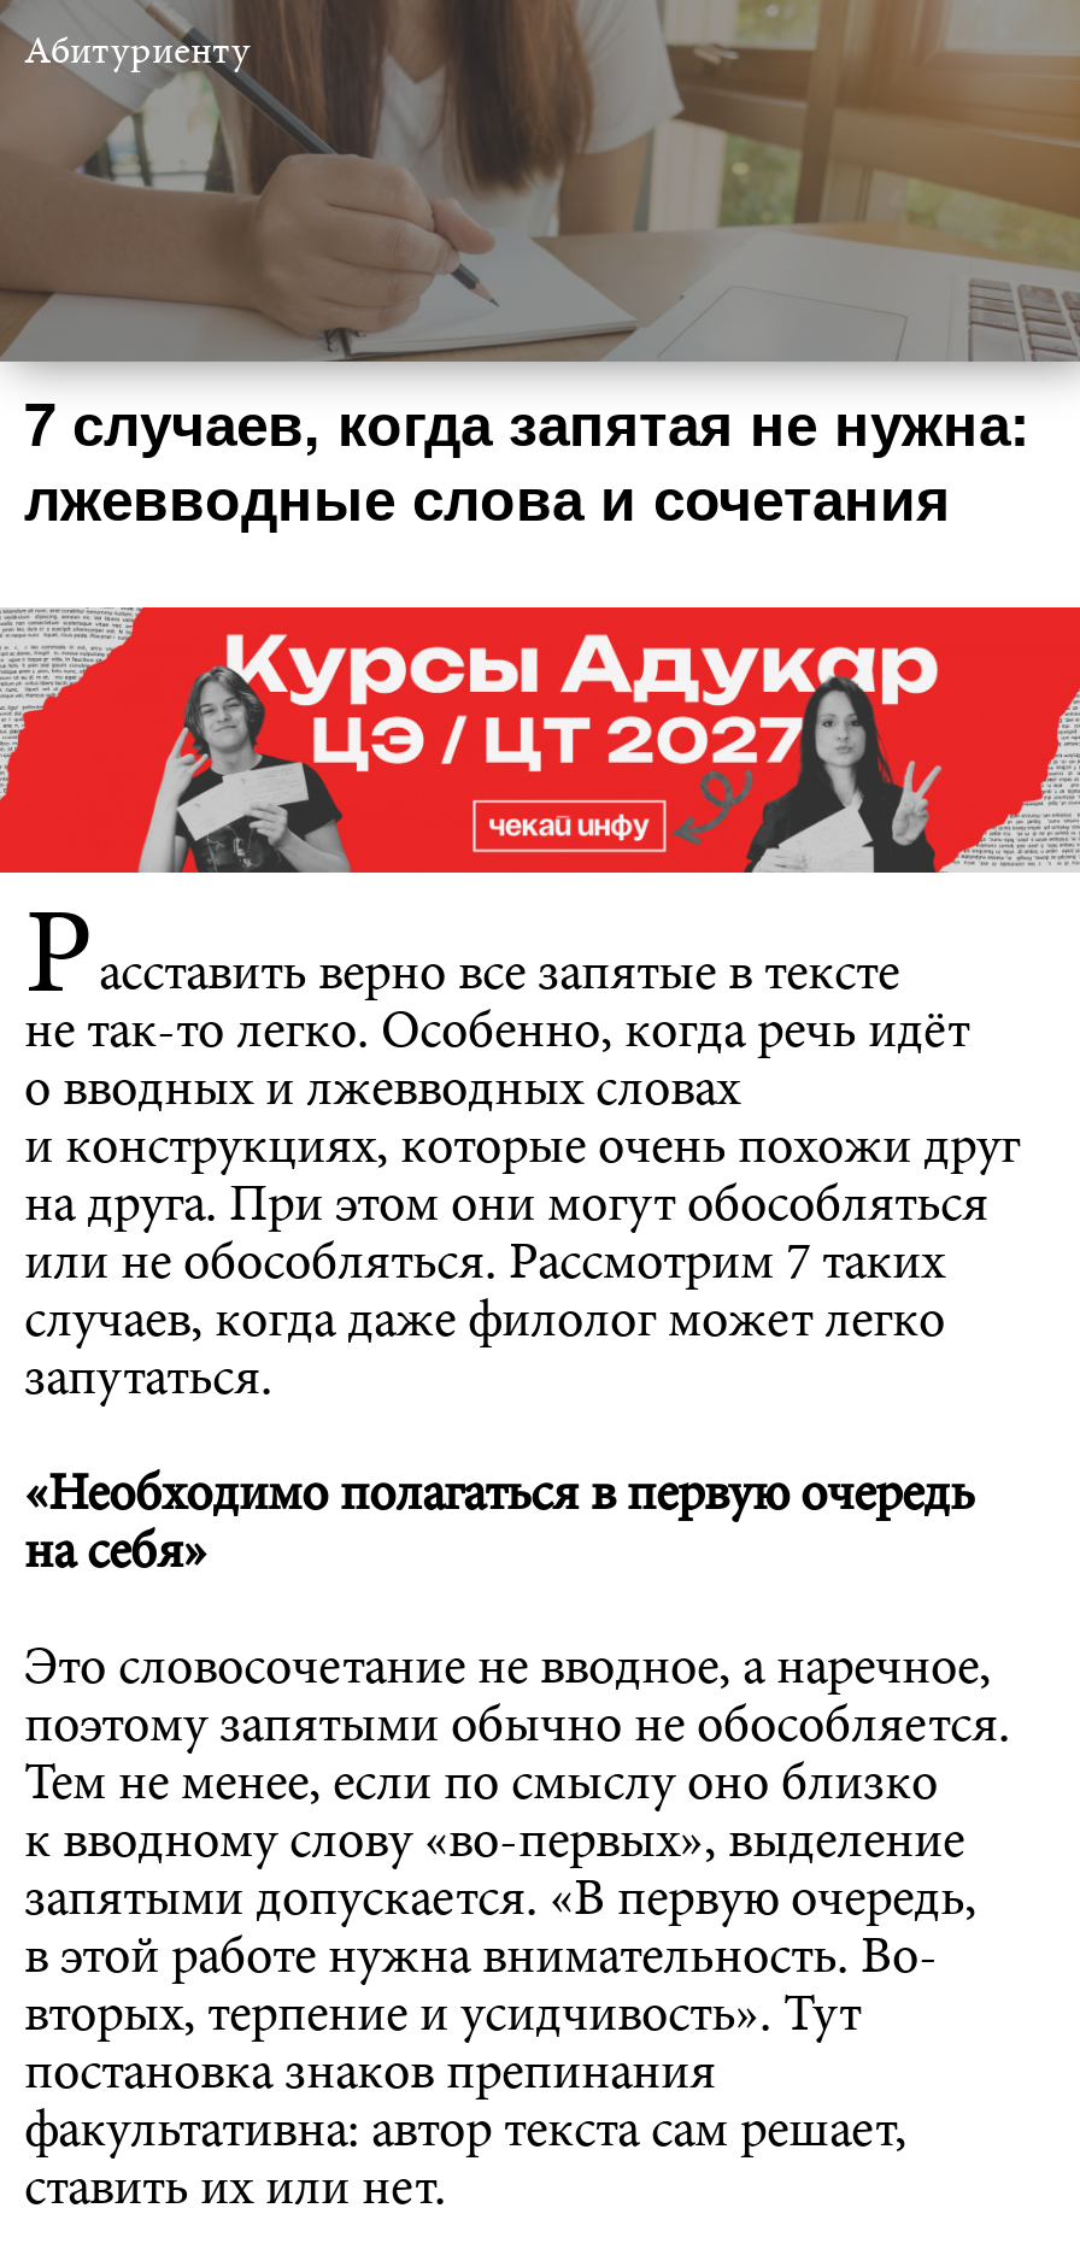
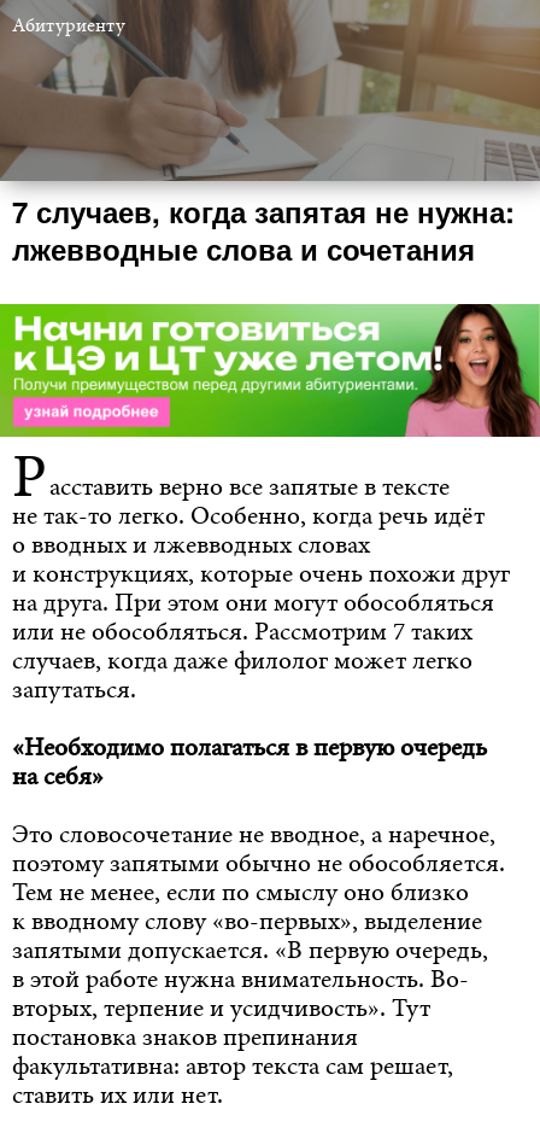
[7,605,1073,875] [image] -> [4,303,536,438] [image]

